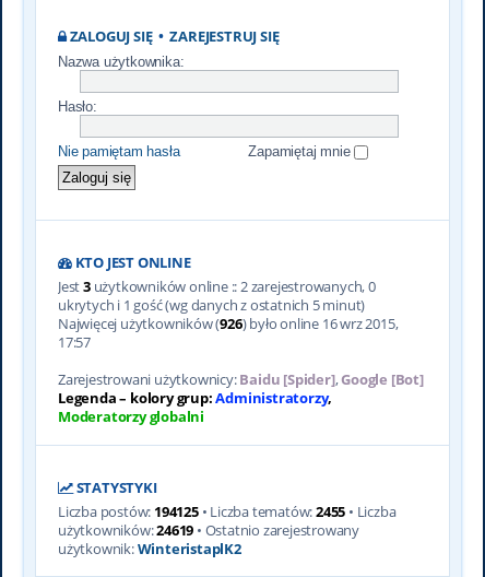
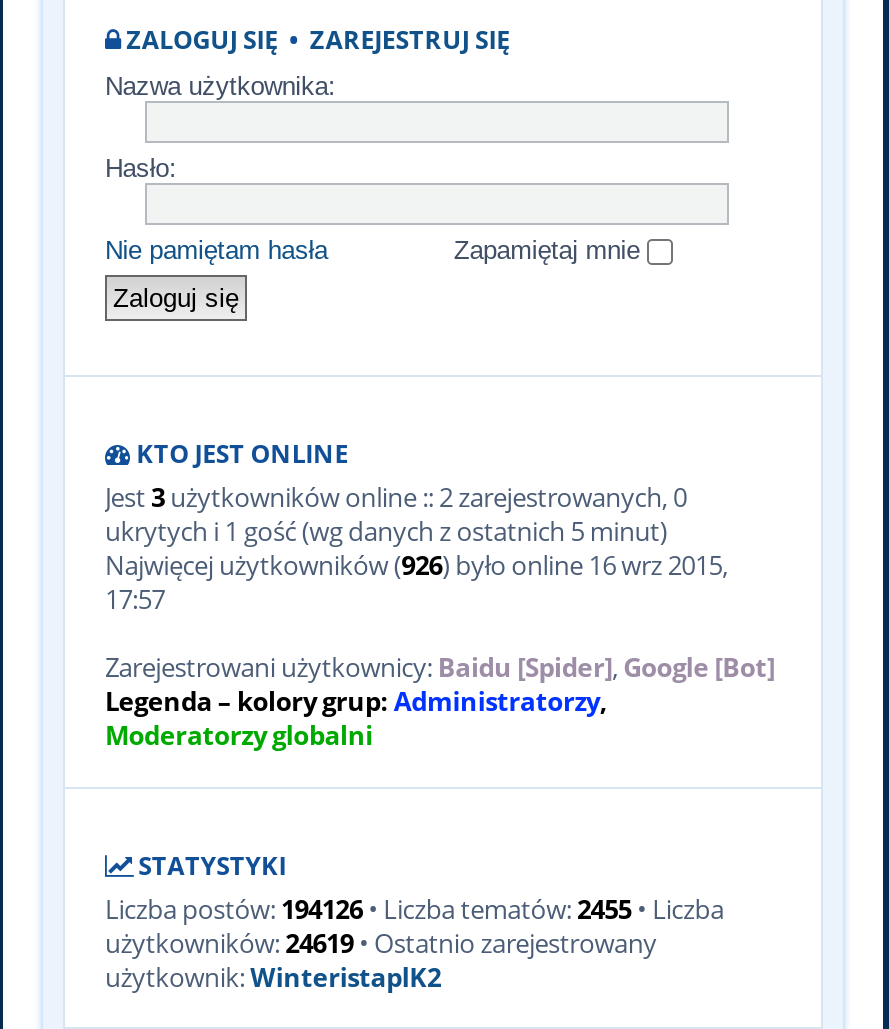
[58,501,396,521] Liczba postów: 194125 • Liczba tematów: 2455 • Liczba -> [105,890,724,926] Liczba postów: 194126 • Liczba tematów: 2455 • Liczba

